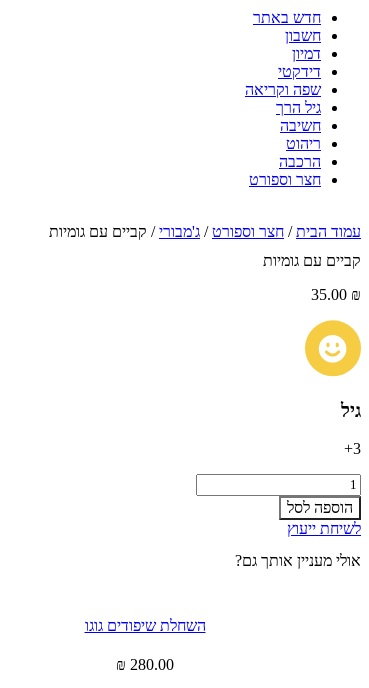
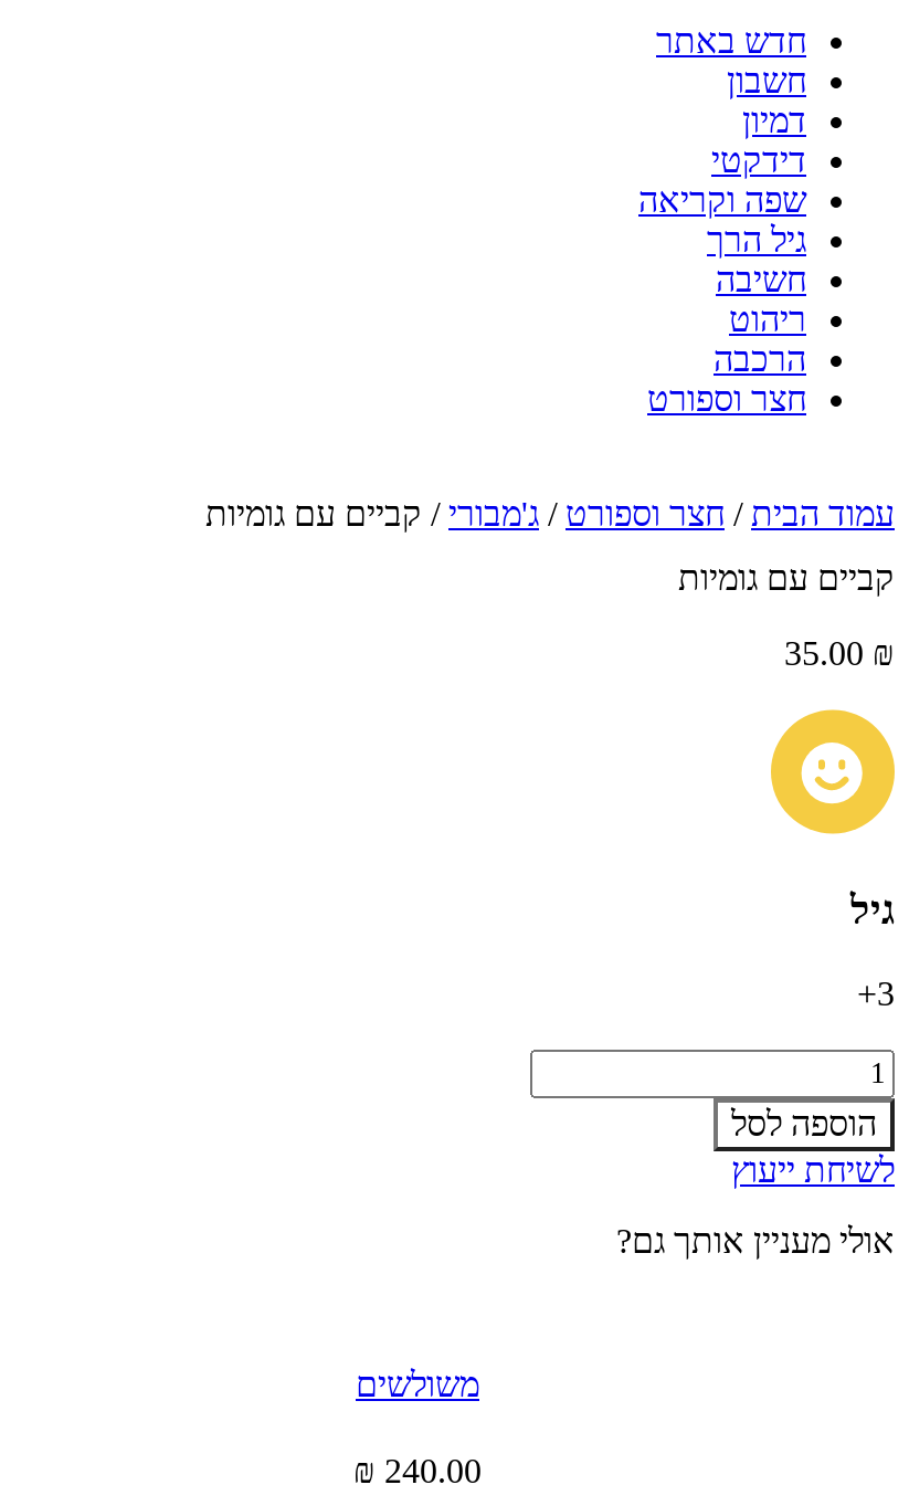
[84,617,205,634] השחלת שיפודים גוגו -> [356,1366,479,1403] משולשים
[130,656,174,673] 280.00 -> [384,1452,482,1490] 240.00

